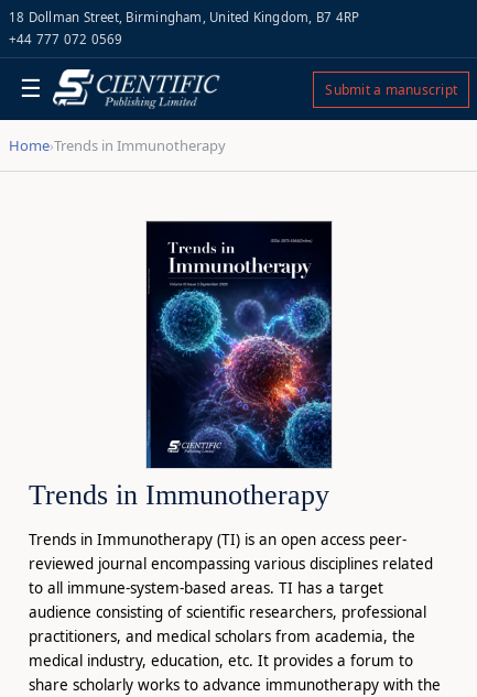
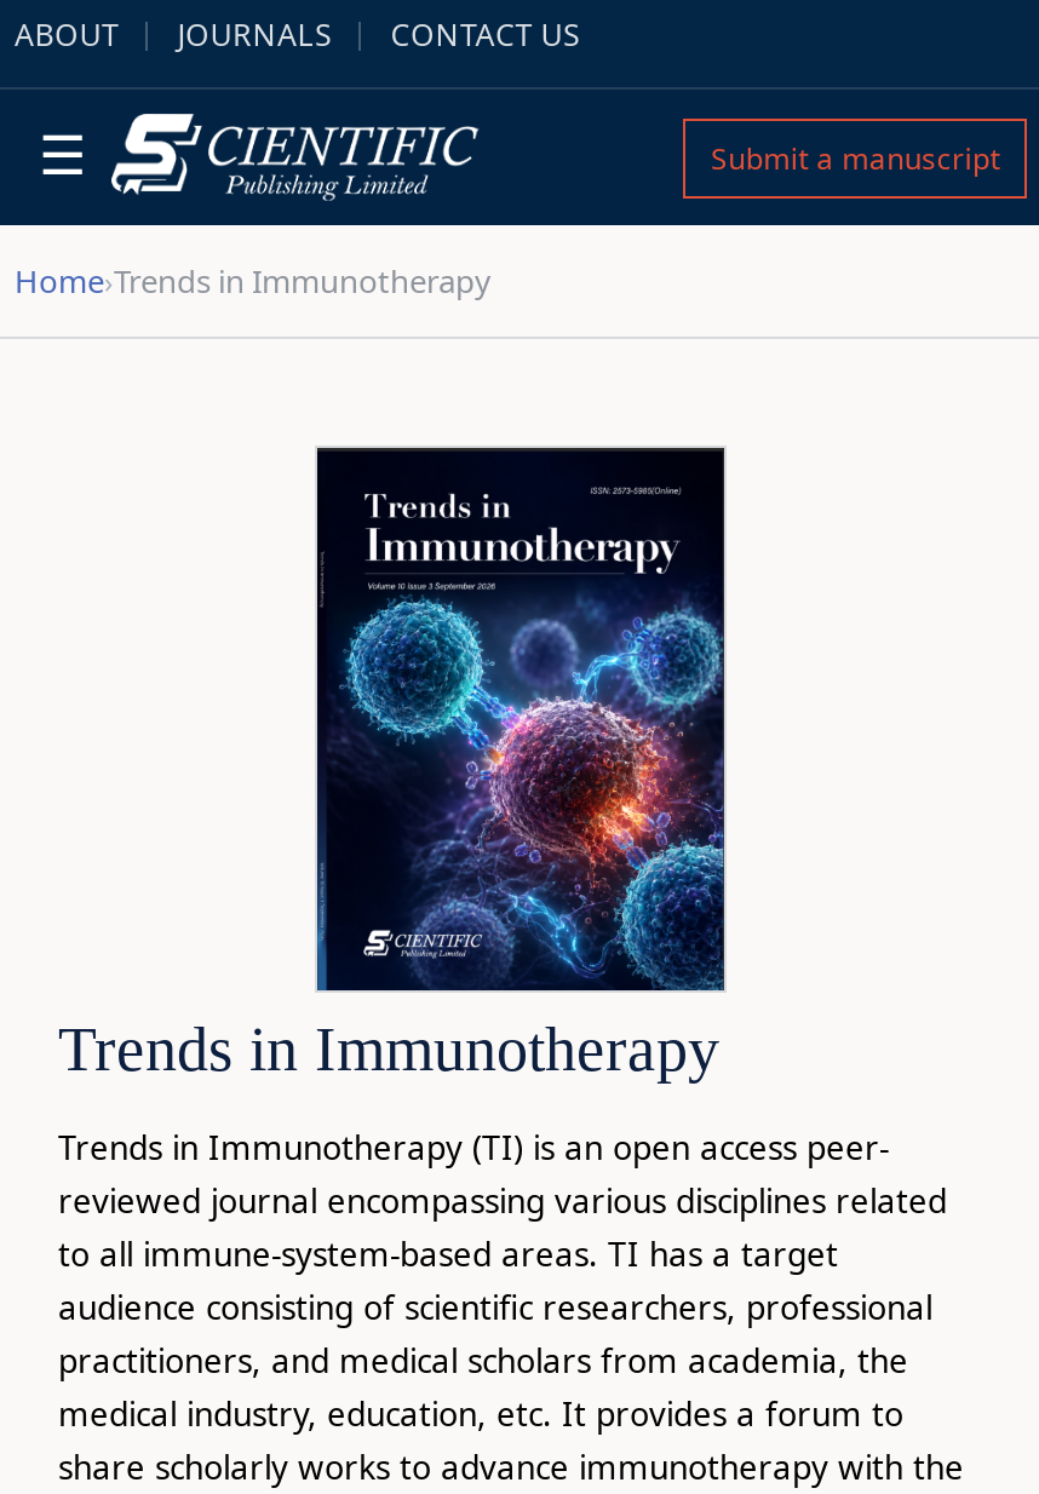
[9,9,359,47] 18 Dollman Street, Birmingham, United Kingdom, B7 4RP | +44 777 072 0569 -> [15,15,581,56] ABOUT | JOURNALS | CONTACT US

